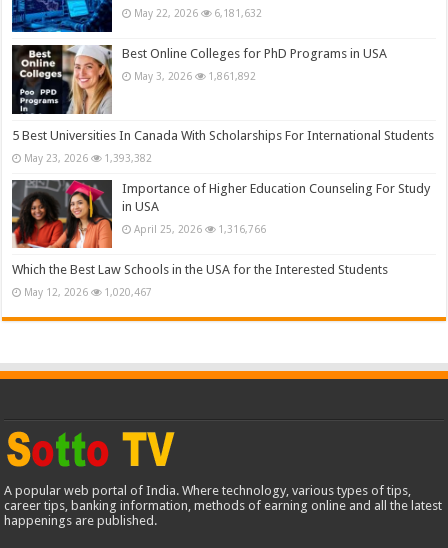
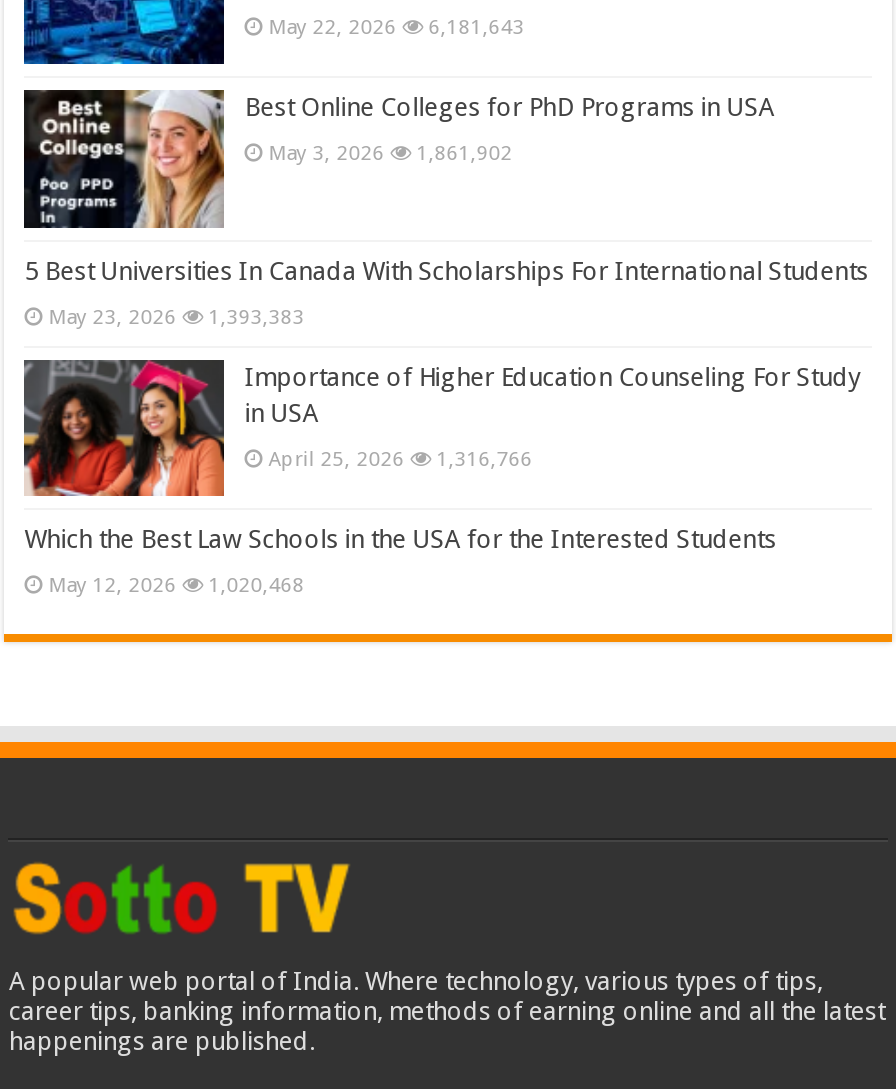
[134,7,262,19] May 22, 2026 6,181,632 -> [268,14,524,38] May 22, 2026 6,181,643
[134,70,256,82] May 3, 2026 1,861,892 -> [268,141,512,165] May 3, 2026 1,861,902
[24,152,152,164] May 23, 2026 1,393,382 -> [48,303,304,327] May 23, 2026 1,393,383
[24,286,152,298] May 12, 2026 1,020,467 -> [48,572,304,596] May 12, 2026 1,020,468

